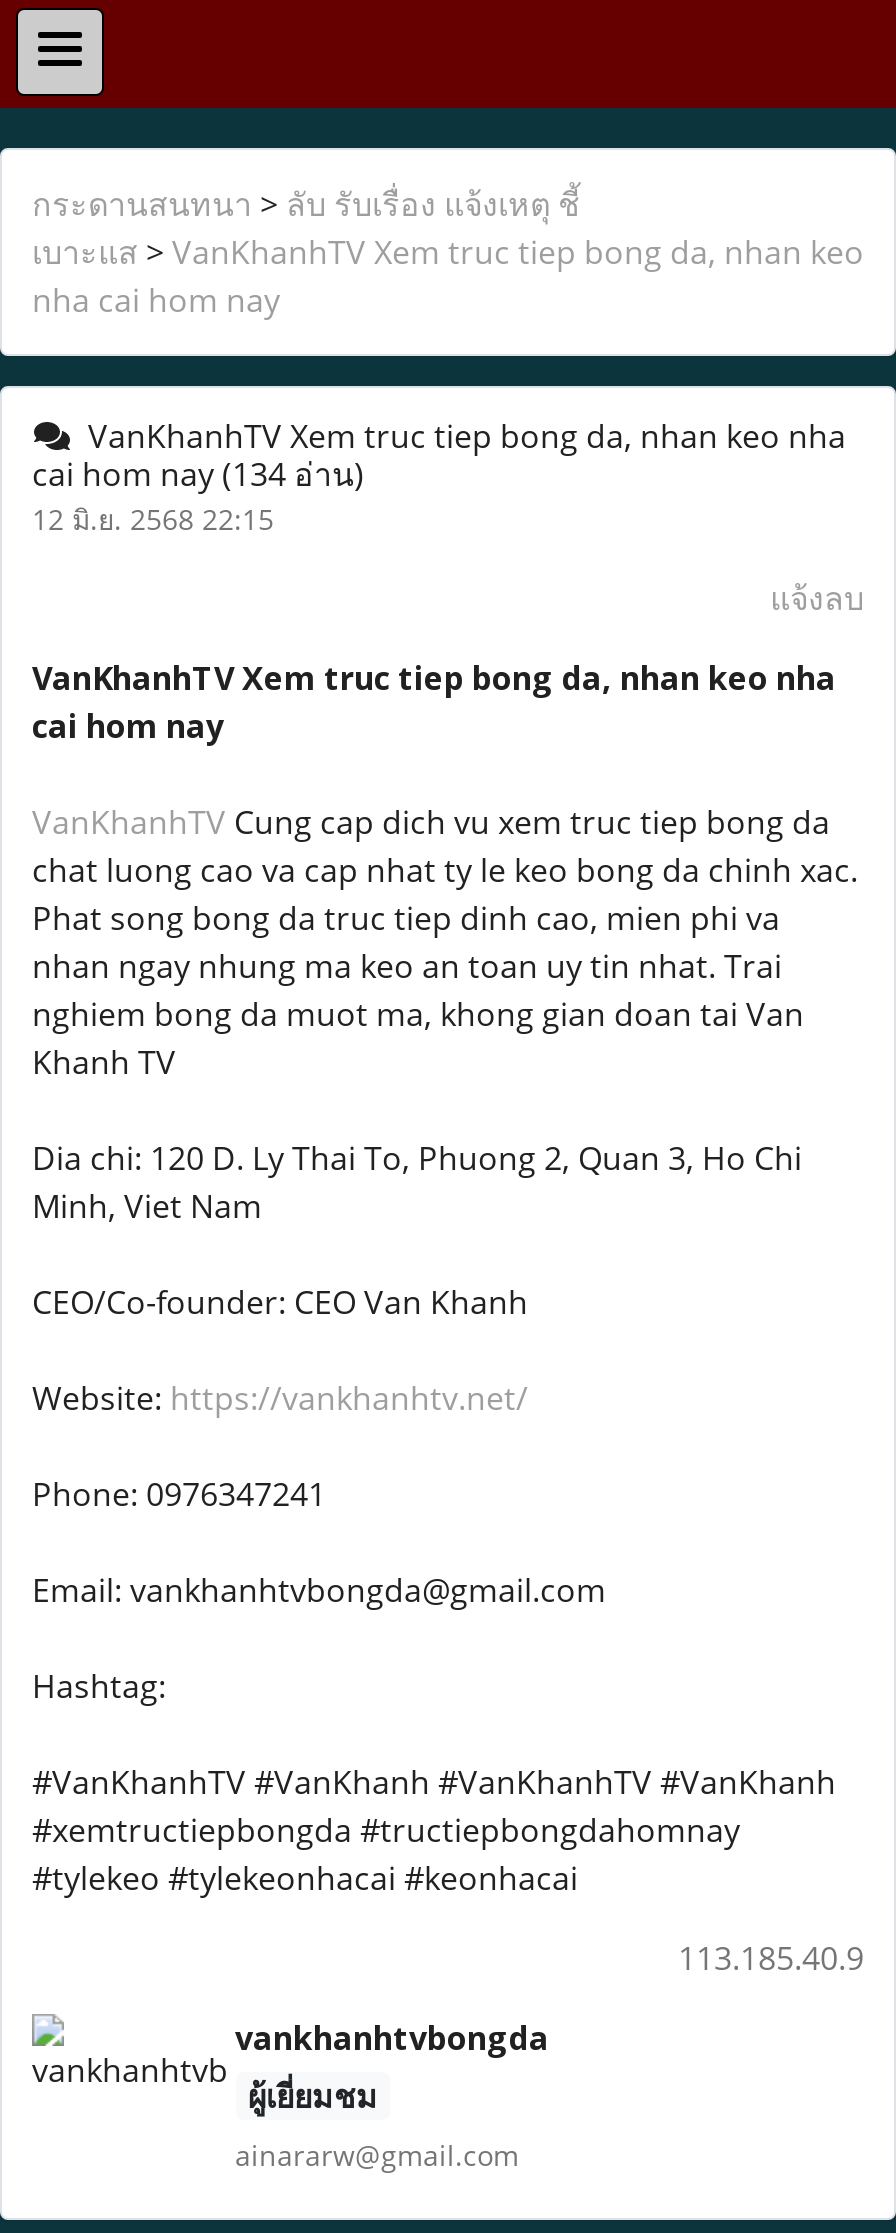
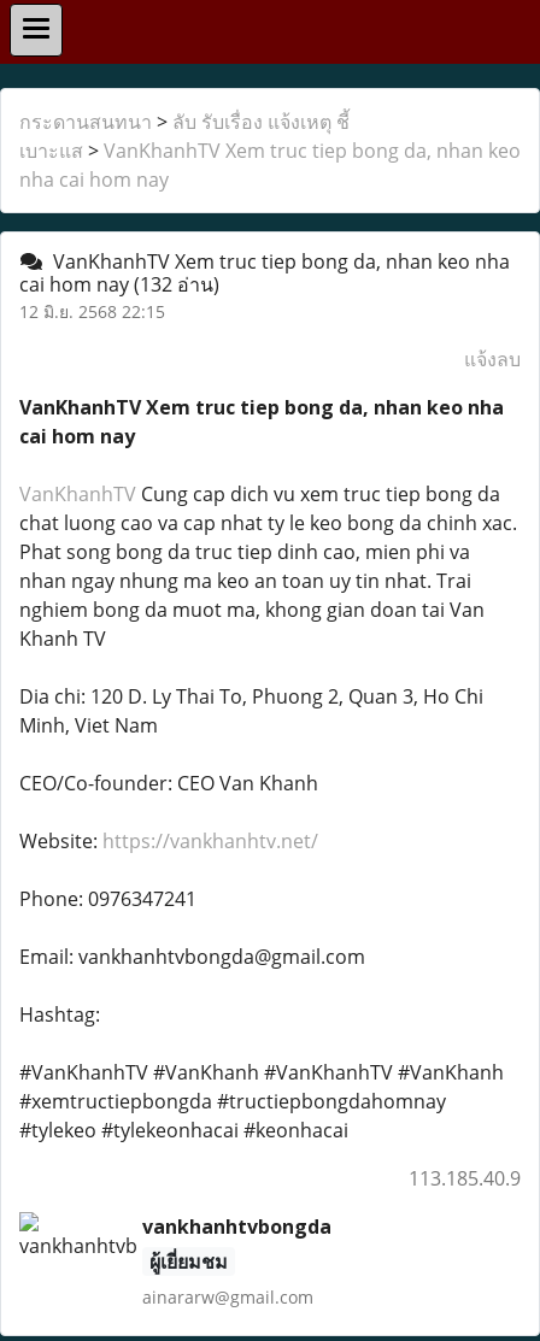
[32,452,364,496] cai hom nay (134 อ่าน) -> [19,271,219,298] cai hom nay (132 อ่าน)

